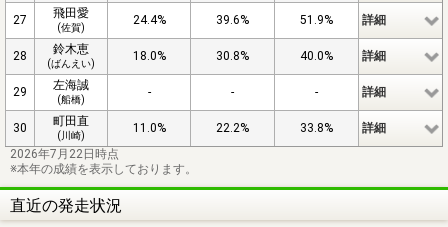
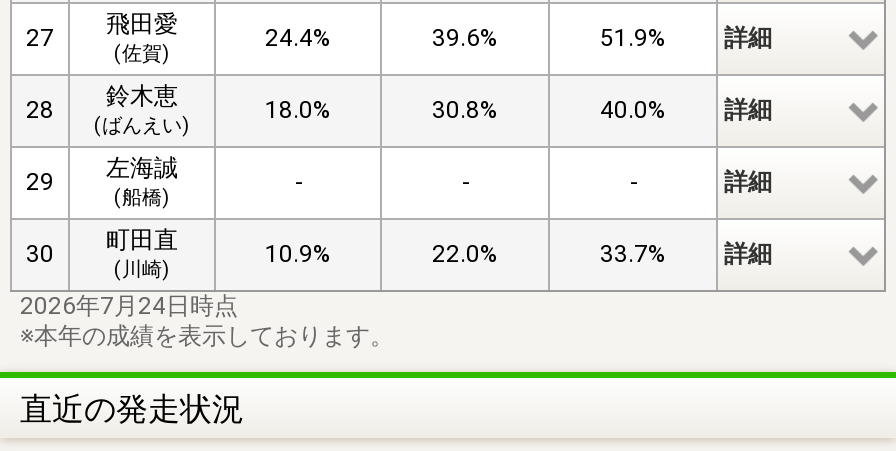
[132,121,165,135] 11.0% -> [265,239,331,267] 10.9%
[216,121,249,135] 22.2% -> [432,239,498,267] 22.0%
[300,121,333,135] 33.8% -> [600,239,666,267] 33.7%
[10,147,119,161] 2026年7月22日時点 -> [20,291,238,319] 2026年7月24日時点

